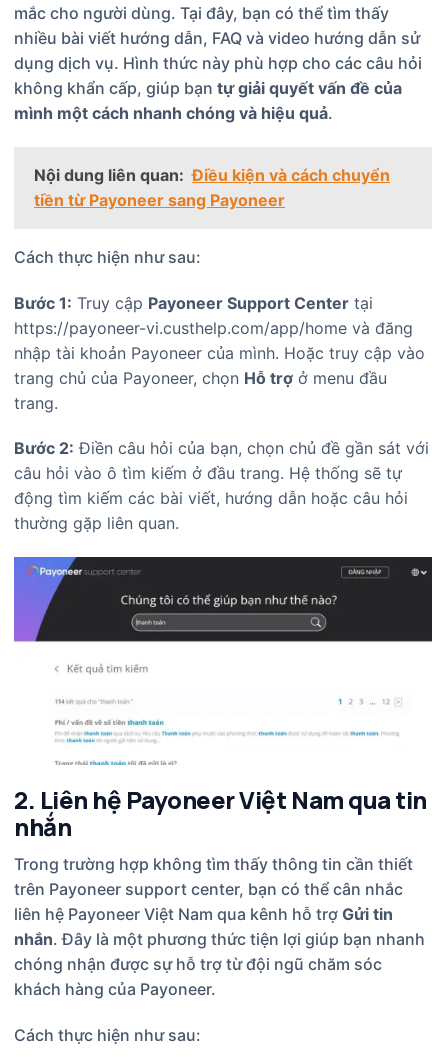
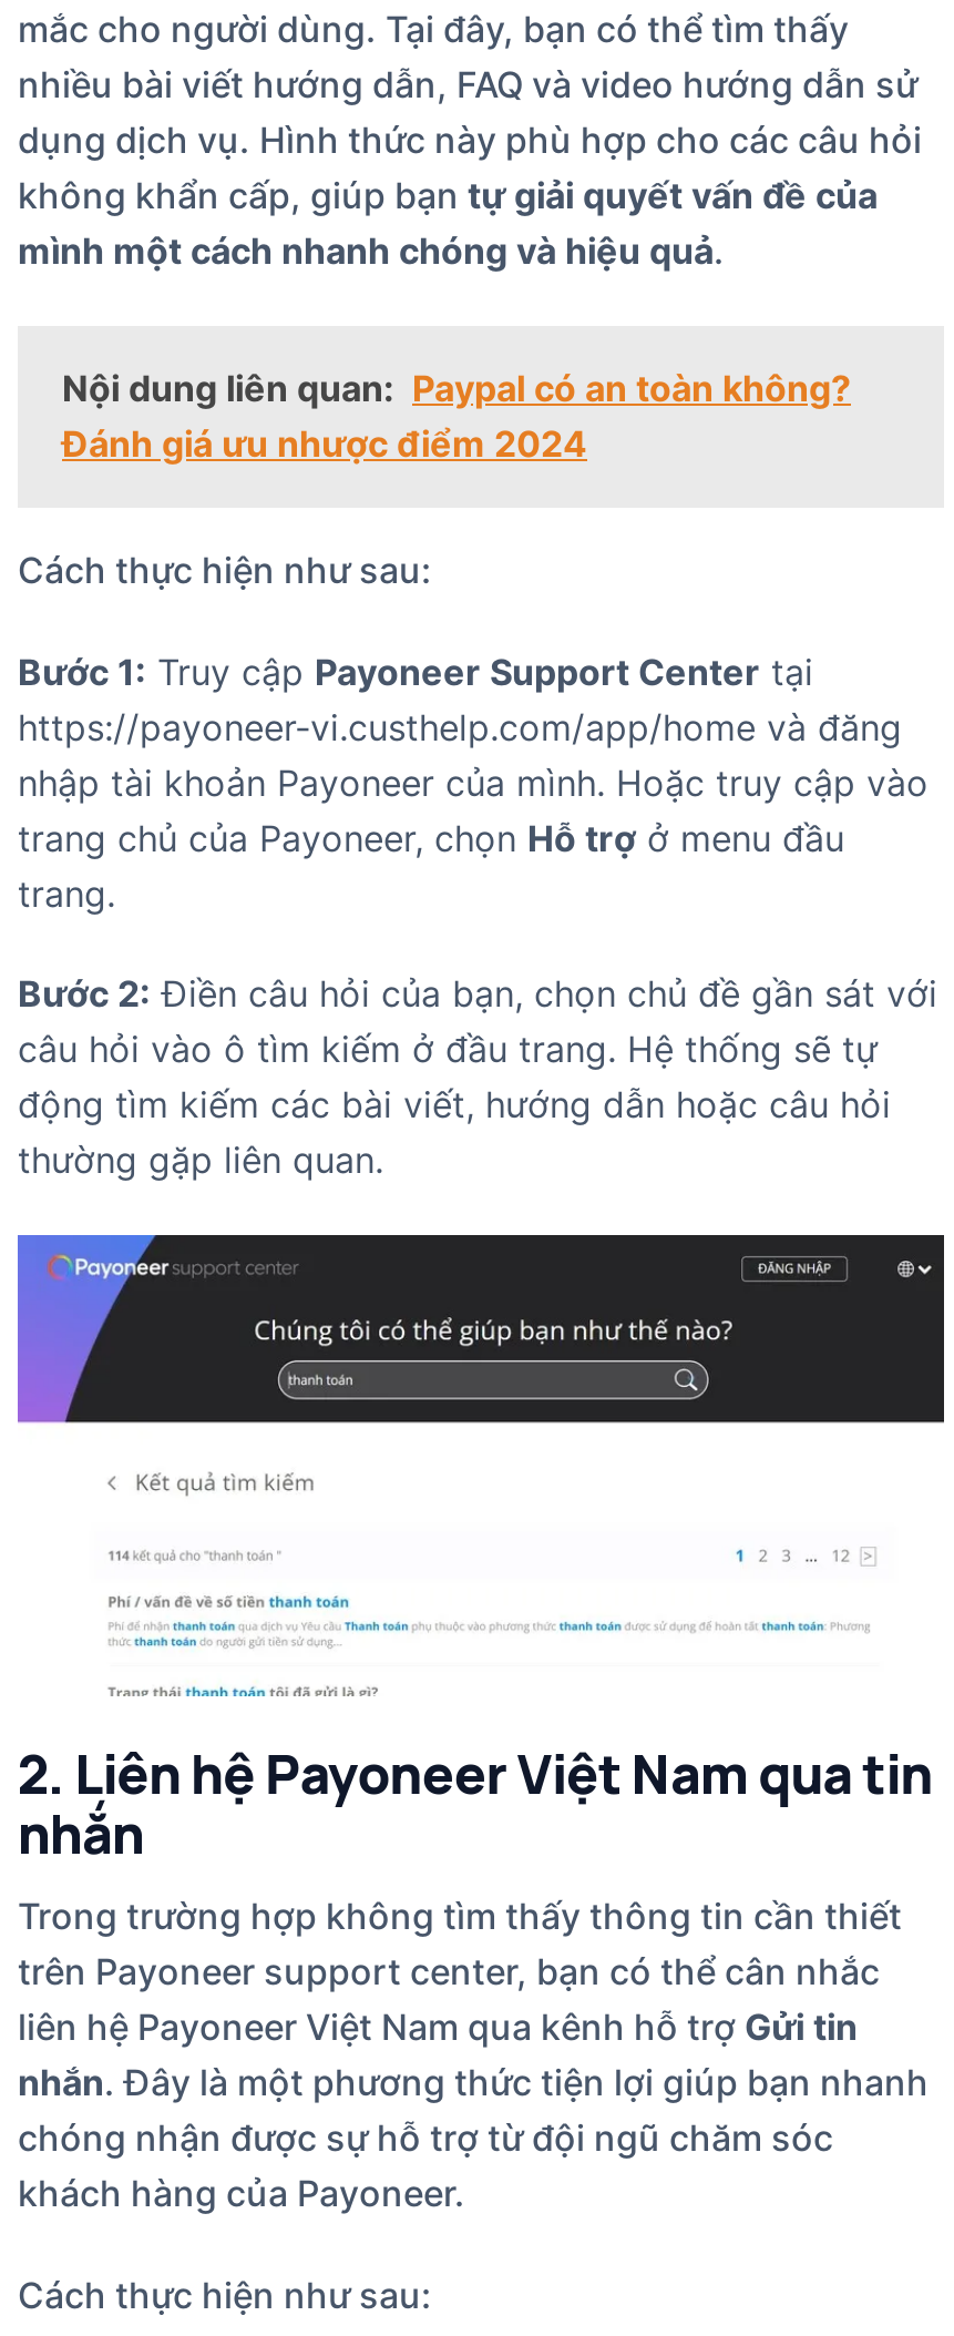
[34,165,390,210] Nội dung liên quan: Điều kiện và cách chuyển | tiền từ Payoneer sang Payoneer -> [62,365,851,465] Nội dung liên quan: Paypal có an toàn không? | Đánh giá ưu nhược điểm 2024

